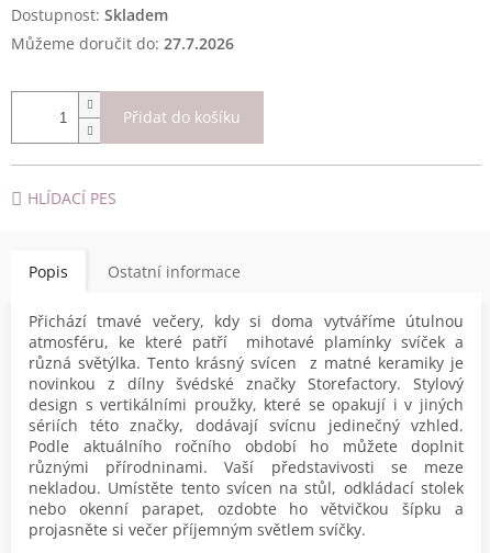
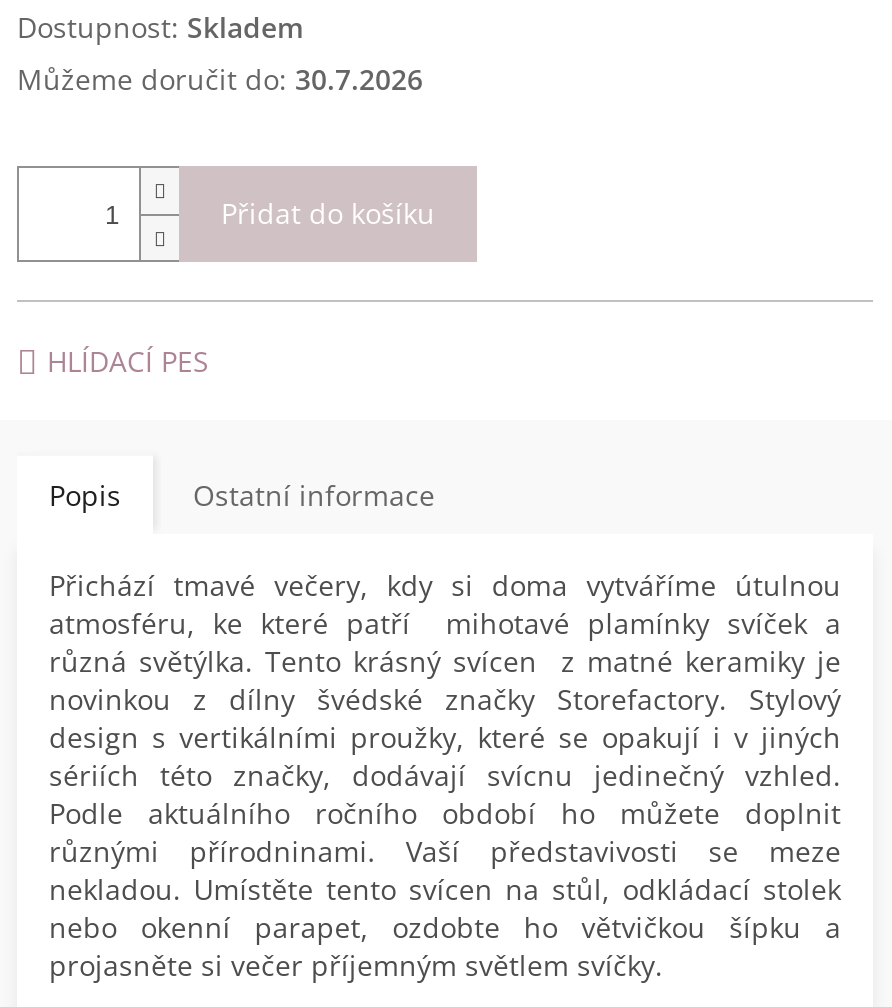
[11,33,234,54] Můžeme doručit do: 27.7.2026 -> [17,61,423,99] Můžeme doručit do: 30.7.2026

